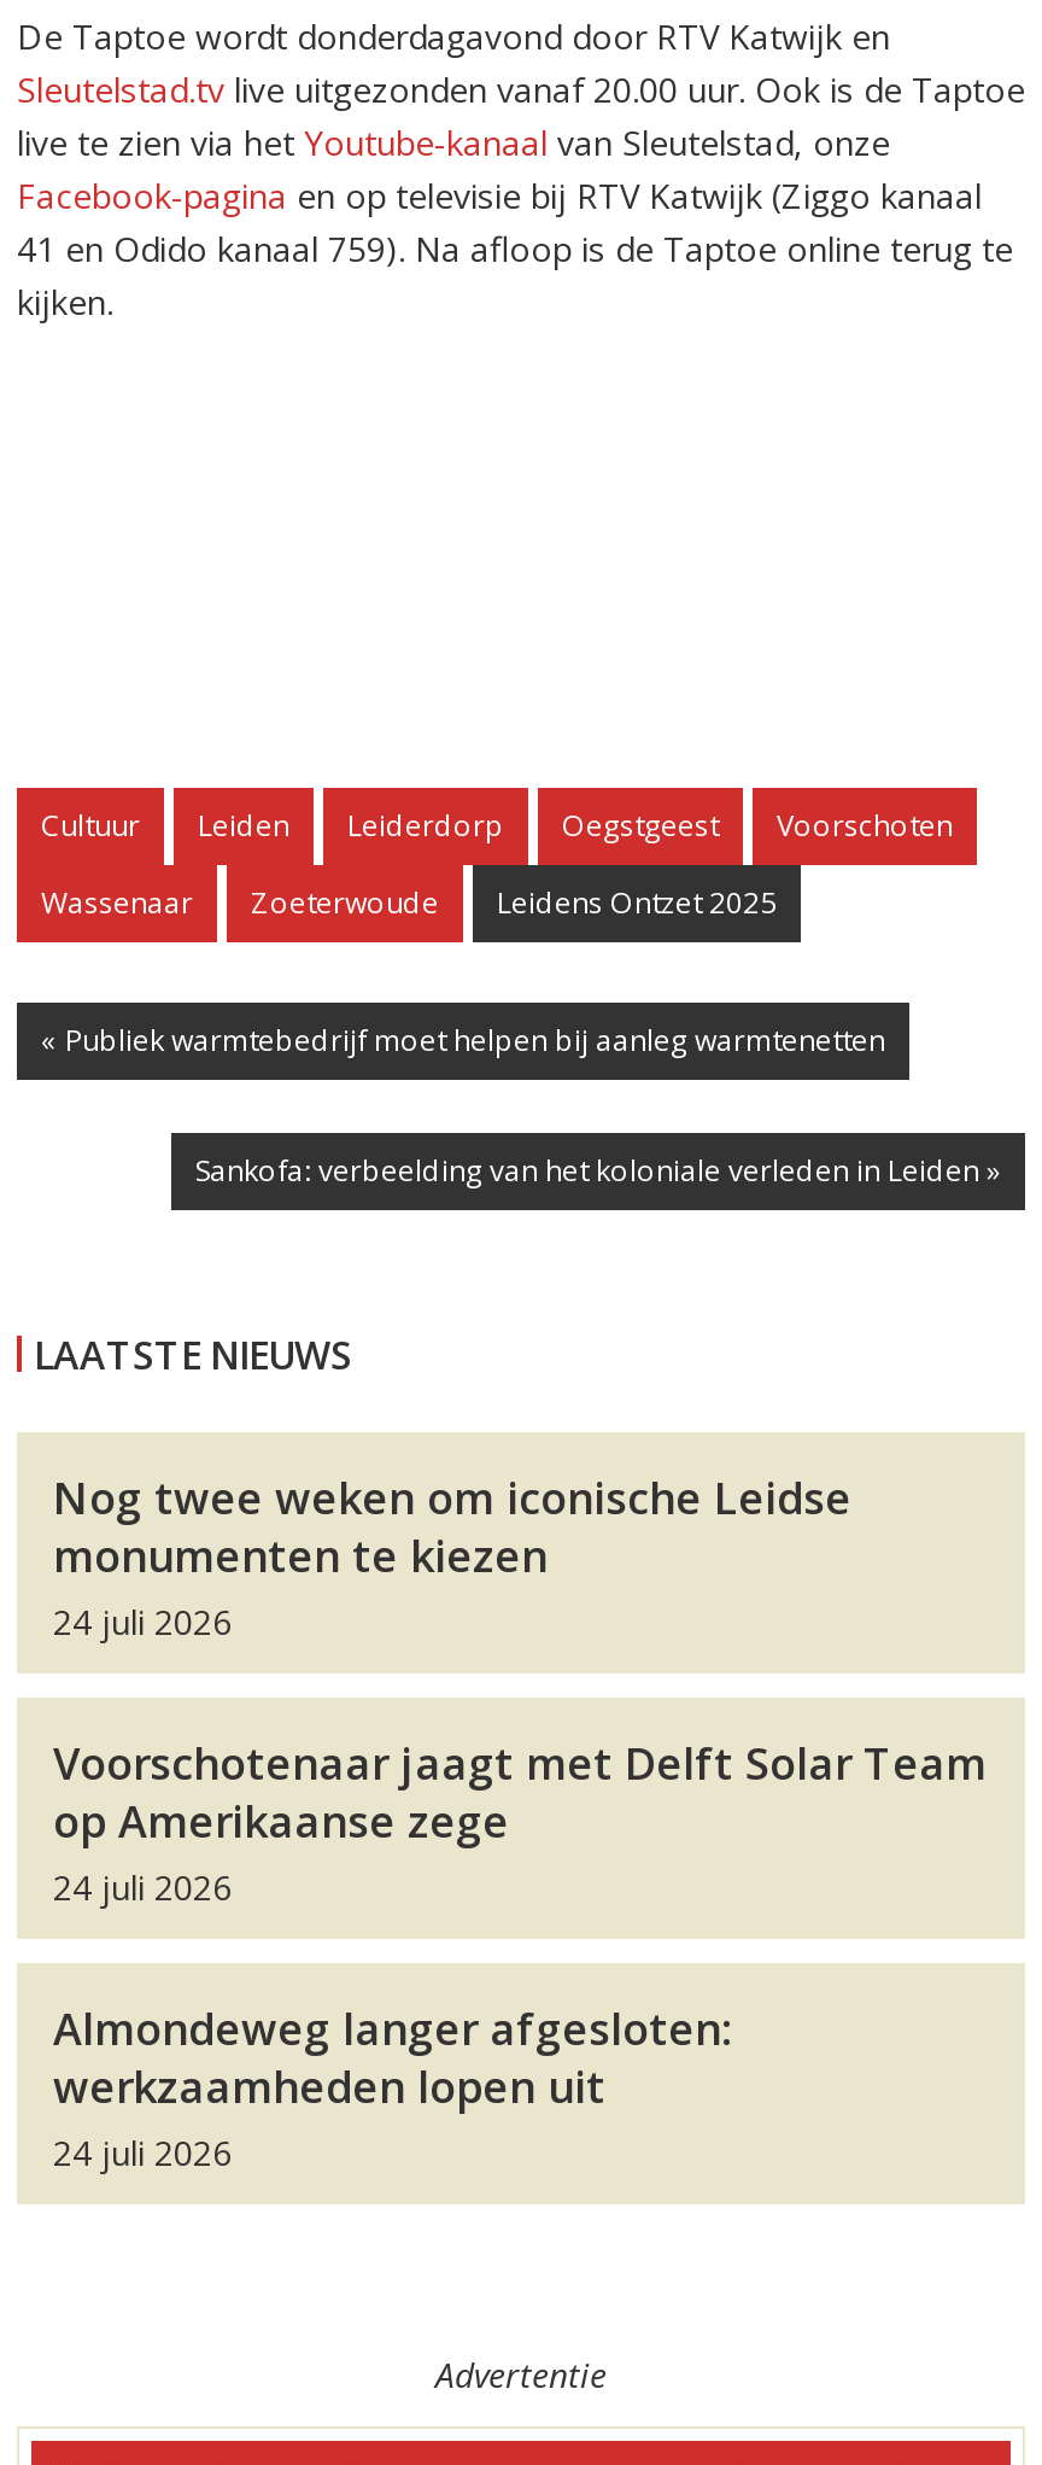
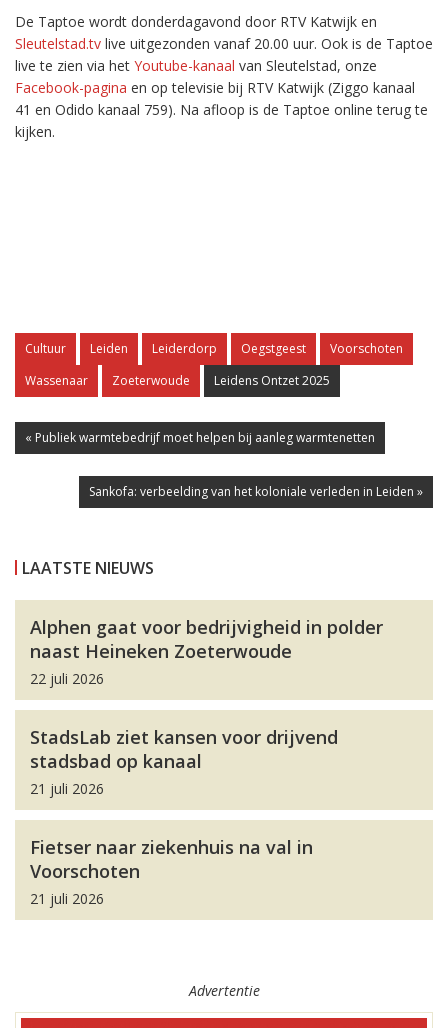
[53,1469,851,1645] Nog twee weken om iconische Leidse | monumenten te kiezen | 24 juli 2026 -> [30,615,383,688] Alphen gaat voor bedrijvigheid in polder | naast Heineken Zoeterwoude | 22 juli 2026
[53,1734,987,1910] Voorschotenaar jaagt met Delft Solar Team | op Amerikaanse zege | 24 juli 2026 -> [30,725,338,798] StadsLab ziet kansen voor drijvend | stadsbad op kanaal | 21 juli 2026
[53,2000,731,2176] Almondeweg langer afgesloten: | werkzaamheden lopen uit | 24 juli 2026 -> [30,835,313,908] Fietser naar ziekenhuis na val in | Voorschoten | 21 juli 2026

